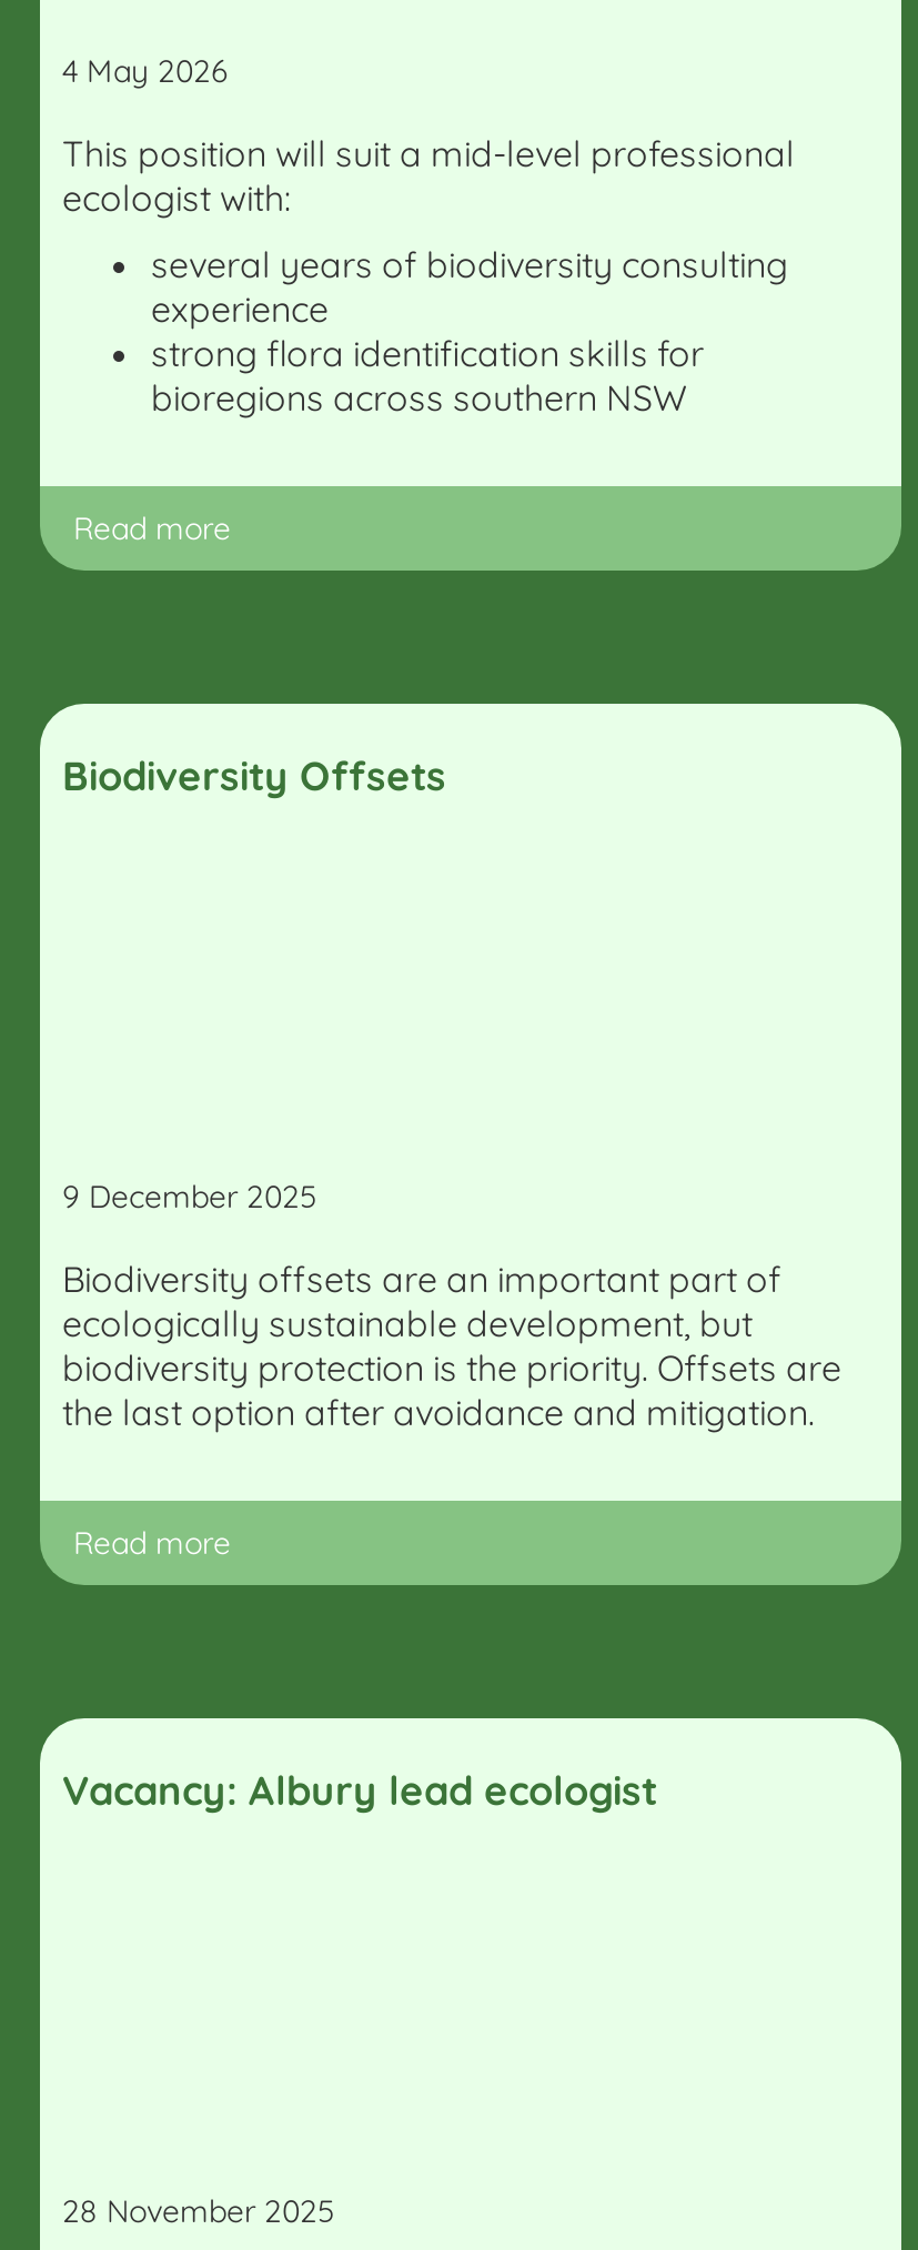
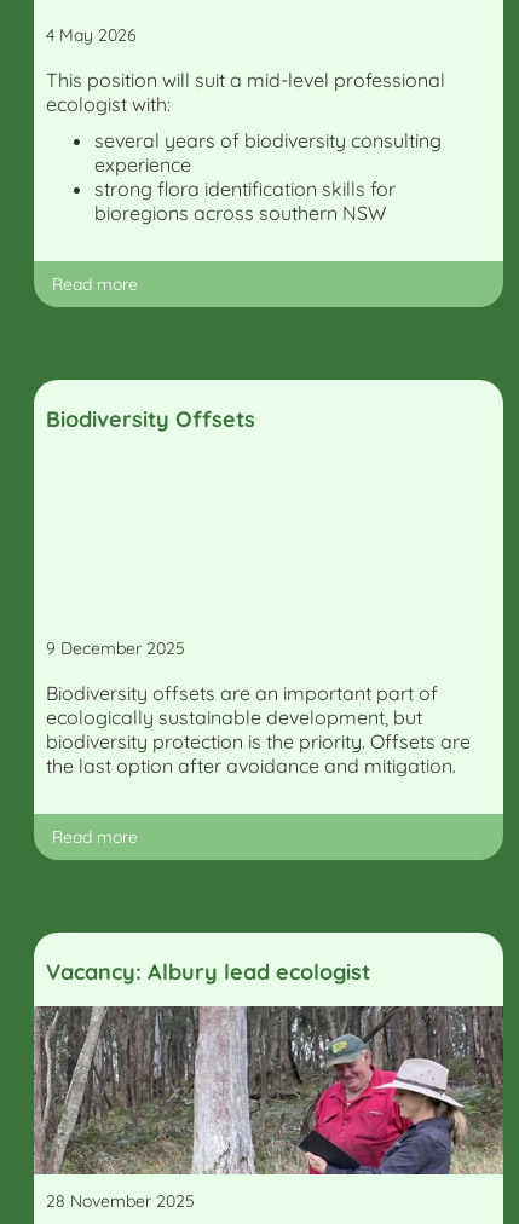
none -> [33,1005,504,1176] [image]

